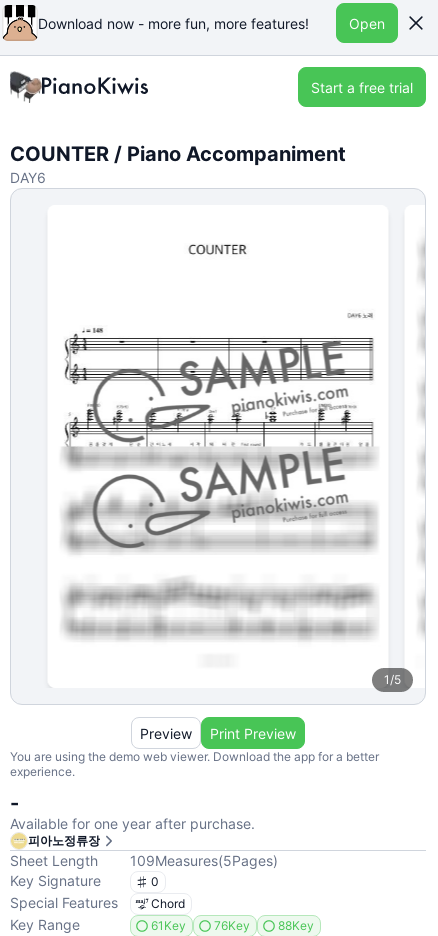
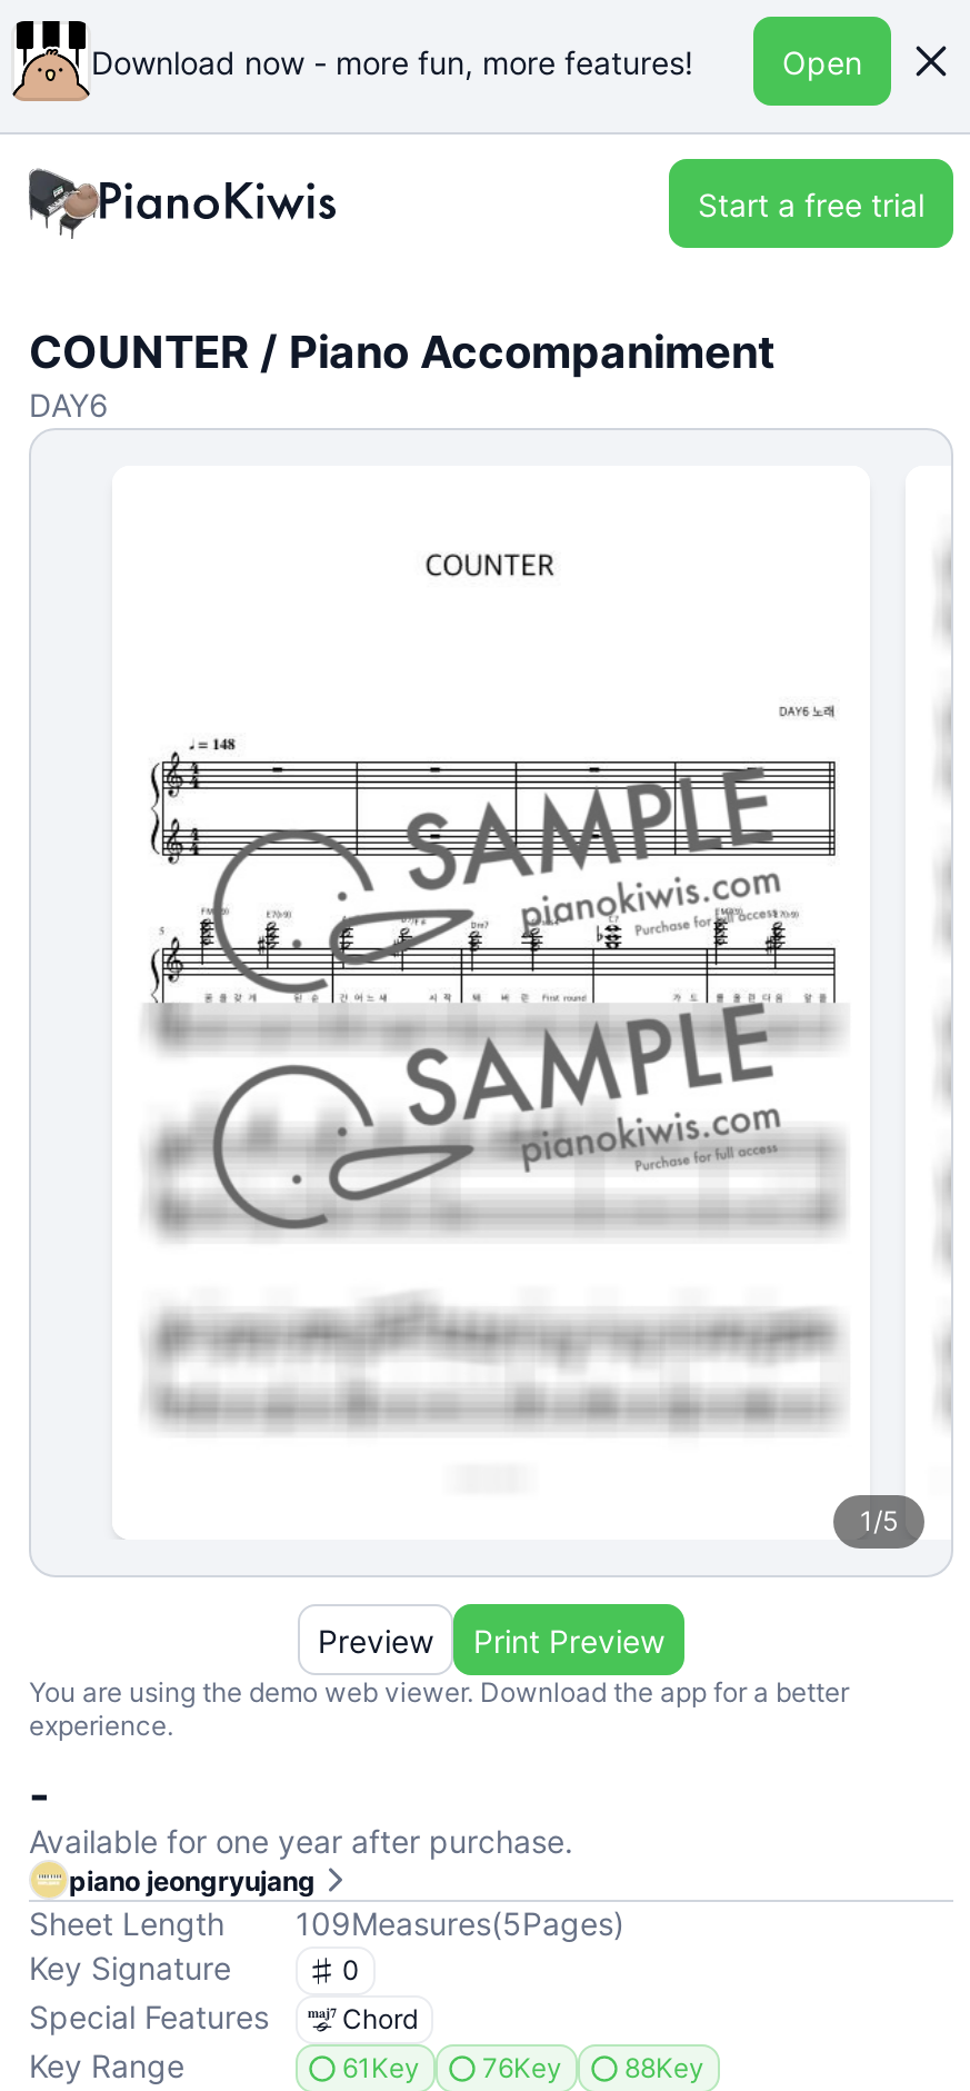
[28,832,100,847] 피아노정류장 -> [69,1863,316,1896] piano jeongryujang

